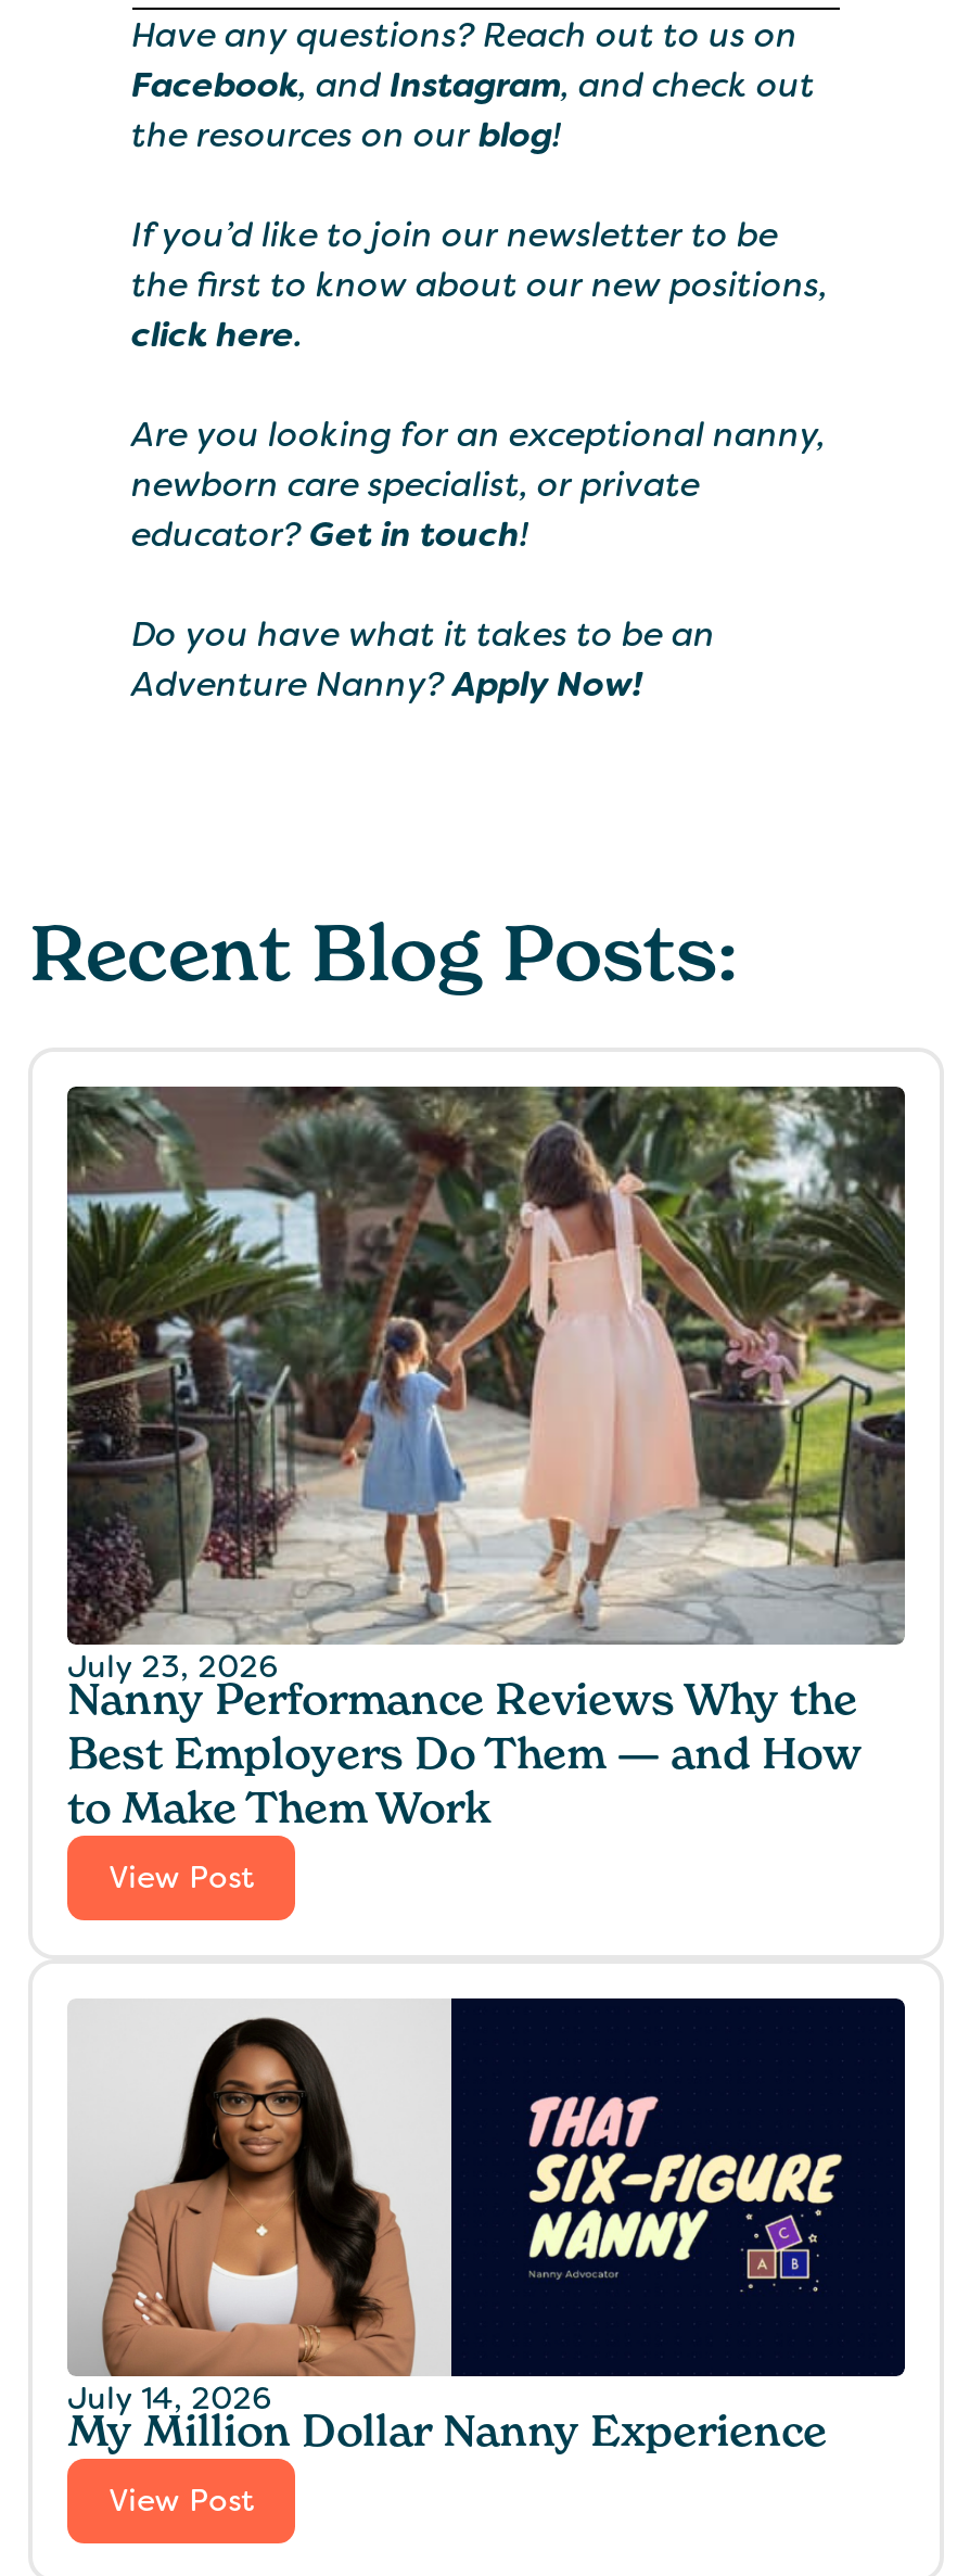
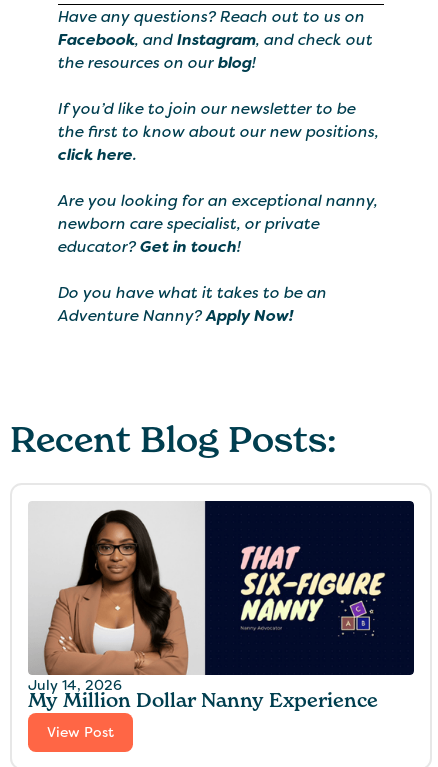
[65,1084,907,1897] [image] | July 23, 2026 | Nanny Performance Reviews Why the | Best Employers Do Them — and How | to Make Them Work | View Post -> none

